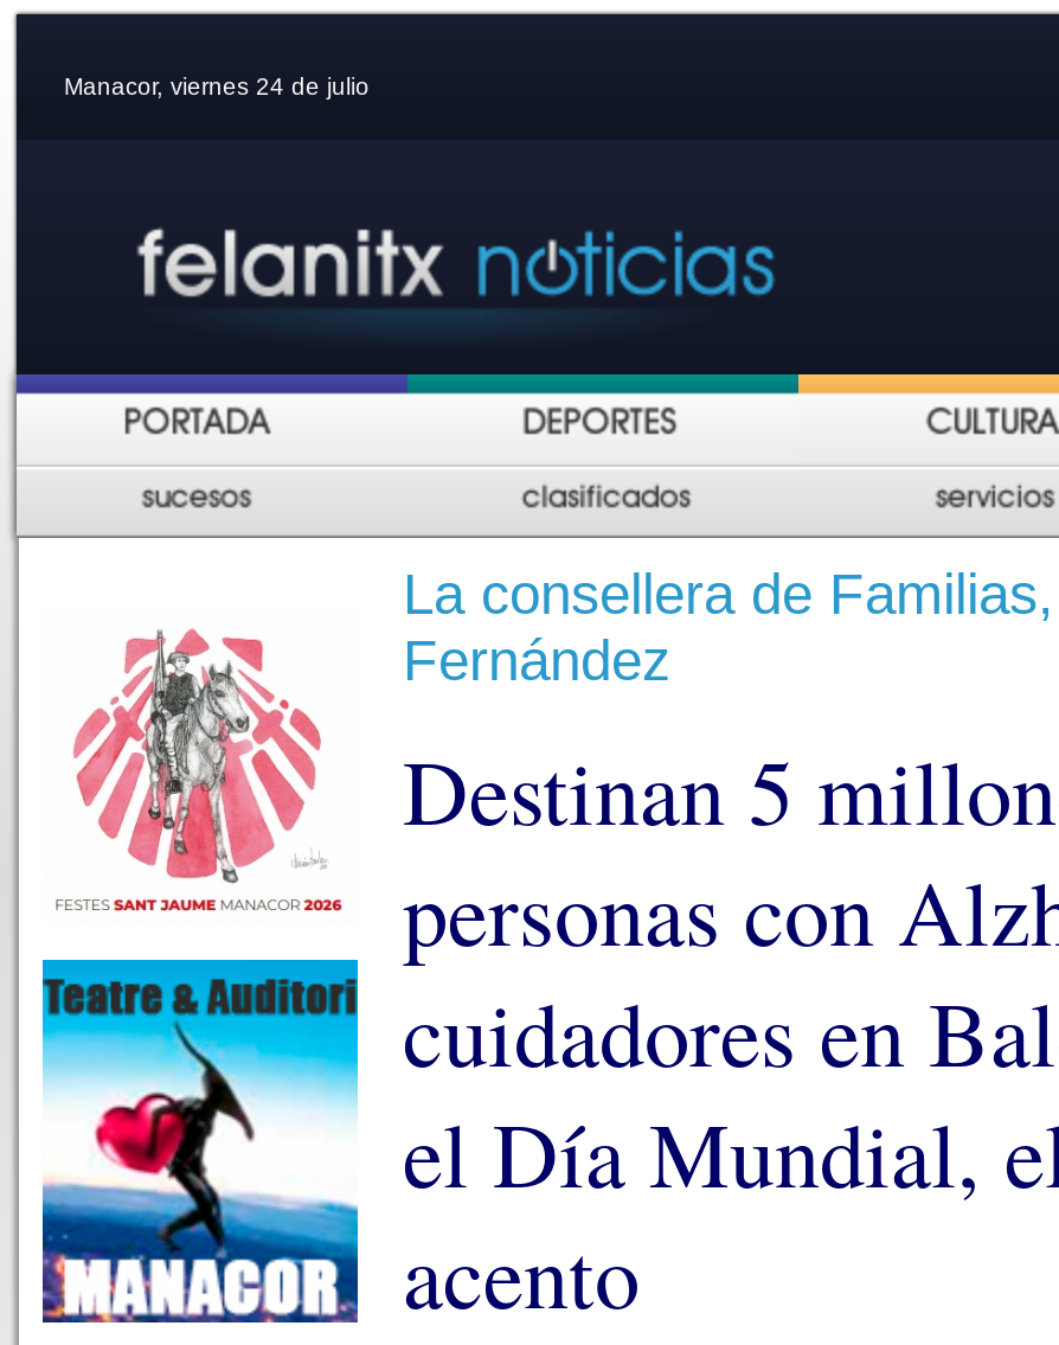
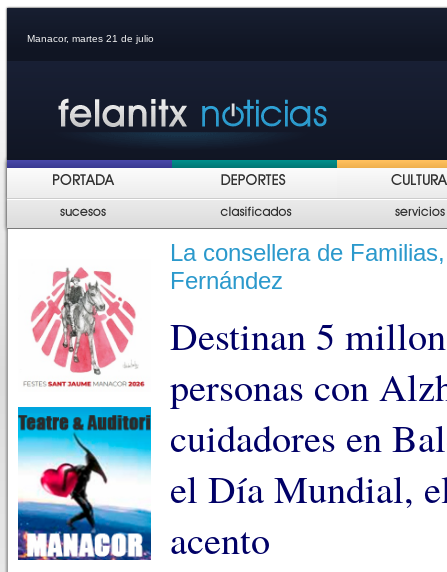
[64,73,370,100] Manacor, viernes 24 de julio -> [27,33,154,44] Manacor, martes 21 de julio

